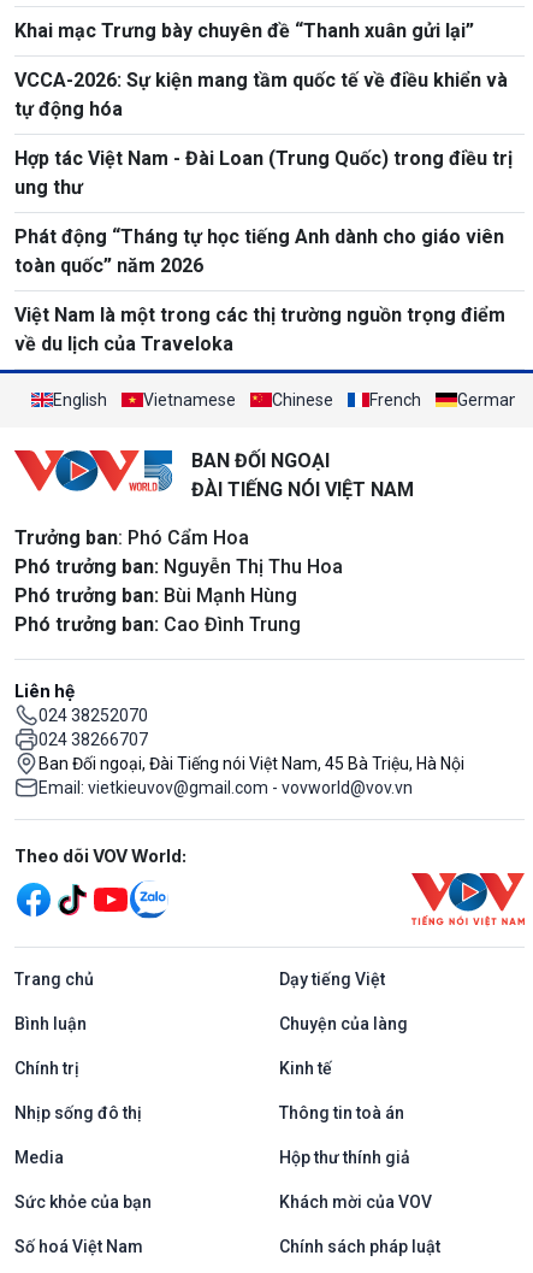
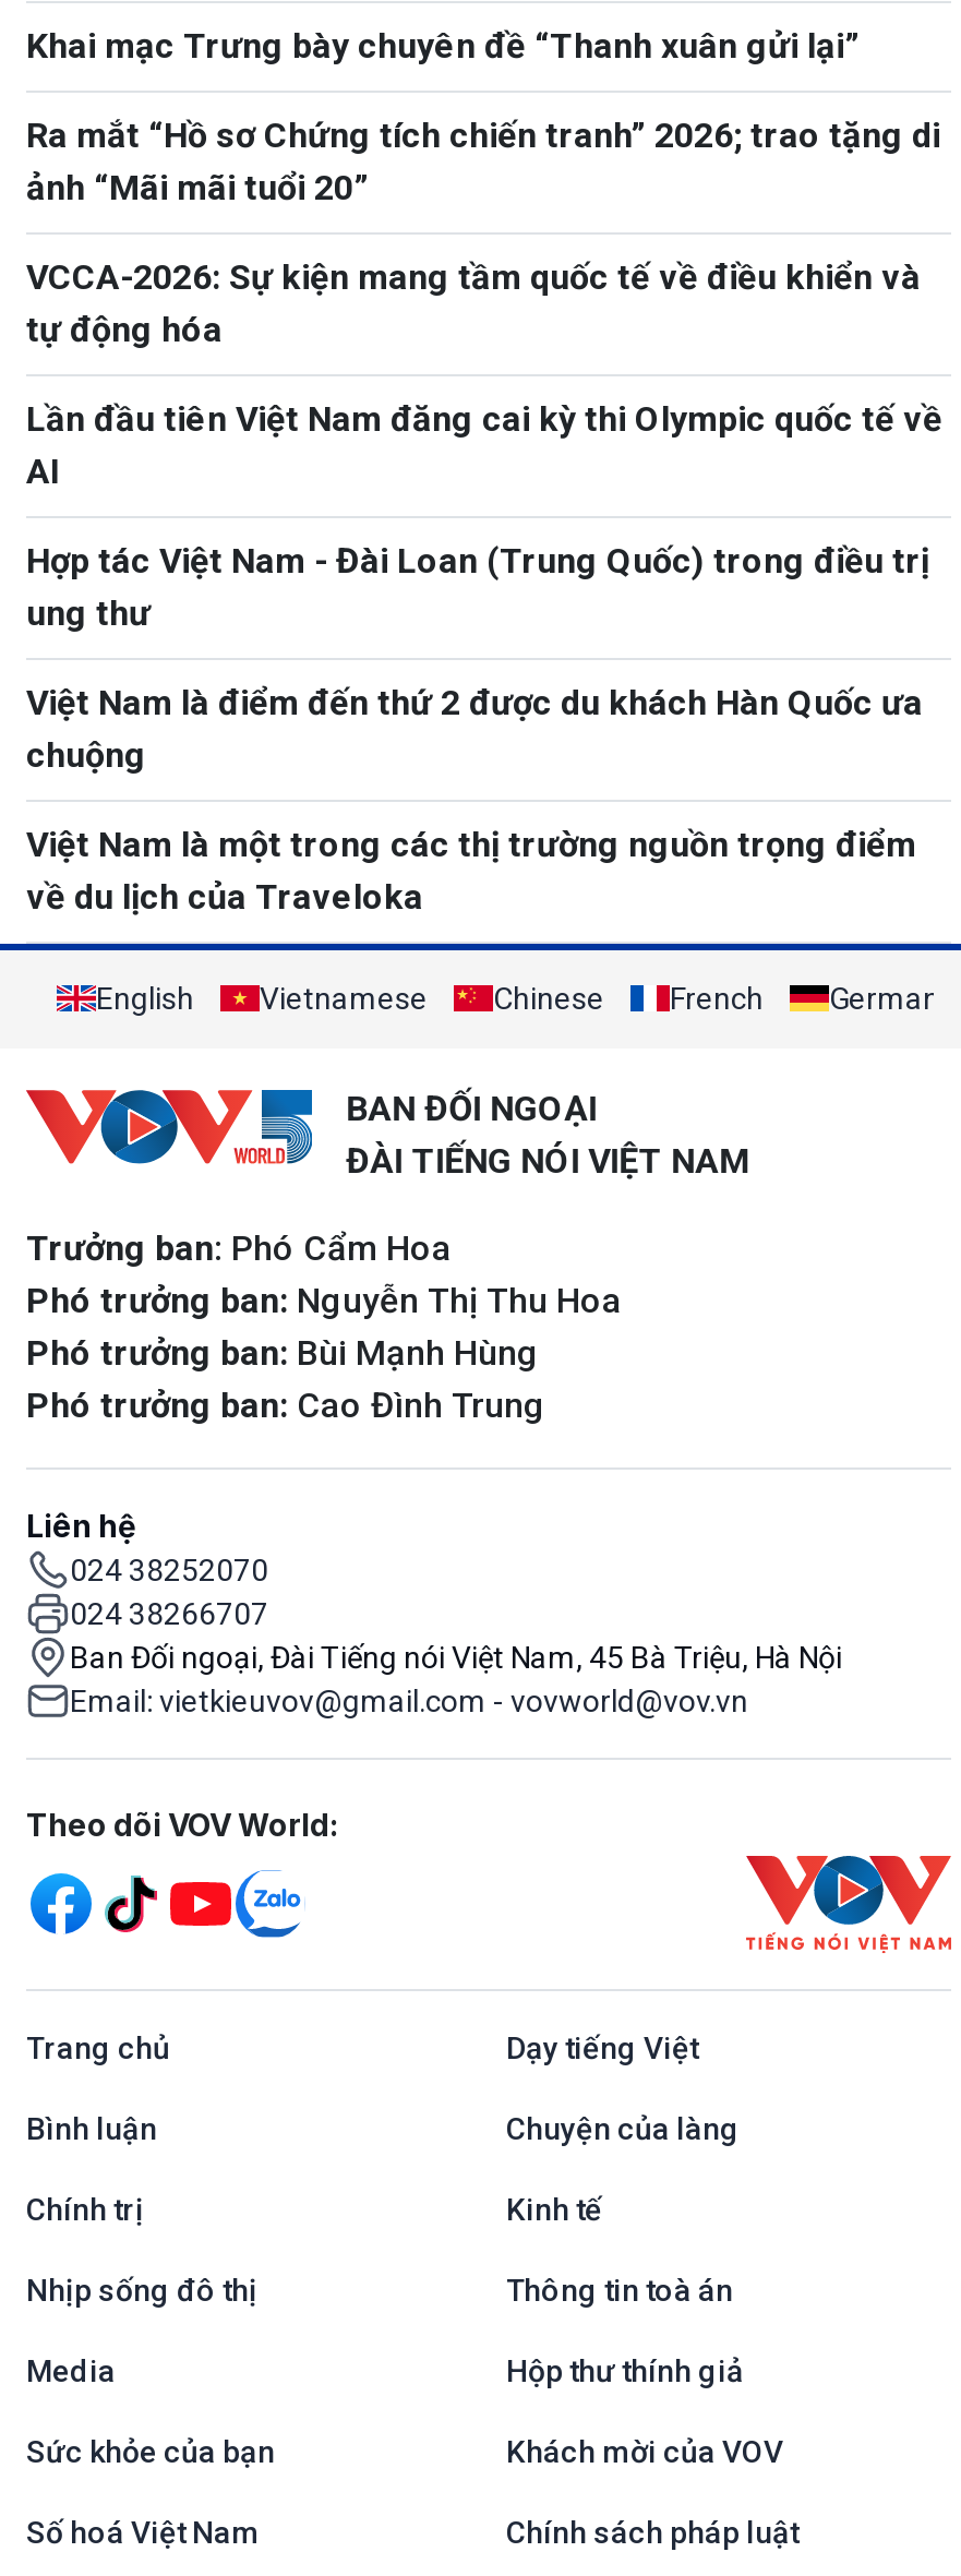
none -> [26,114,940,208] Ra mắt “Hồ sơ Chứng tích chiến tranh” 2026; trao tặng di | ảnh “Mãi mãi tuổi 20”
none -> [26,397,942,491] Lần đầu tiên Việt Nam đăng cai kỳ thi Olympic quốc tế về | AI
[14,225,504,277] Phát động “Tháng tự học tiếng Anh dành cho giáo viên | toàn quốc” năm 2026 -> [26,681,923,775] Việt Nam là điểm đến thứ 2 được du khách Hàn Quốc ưa | chuộng

